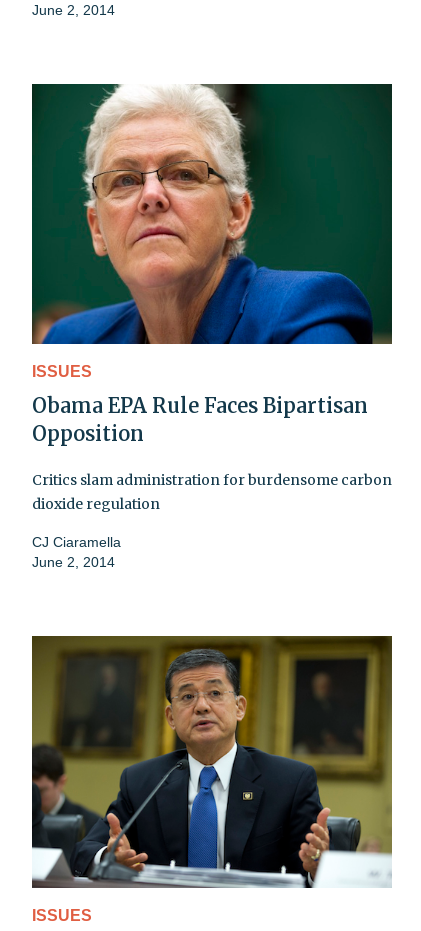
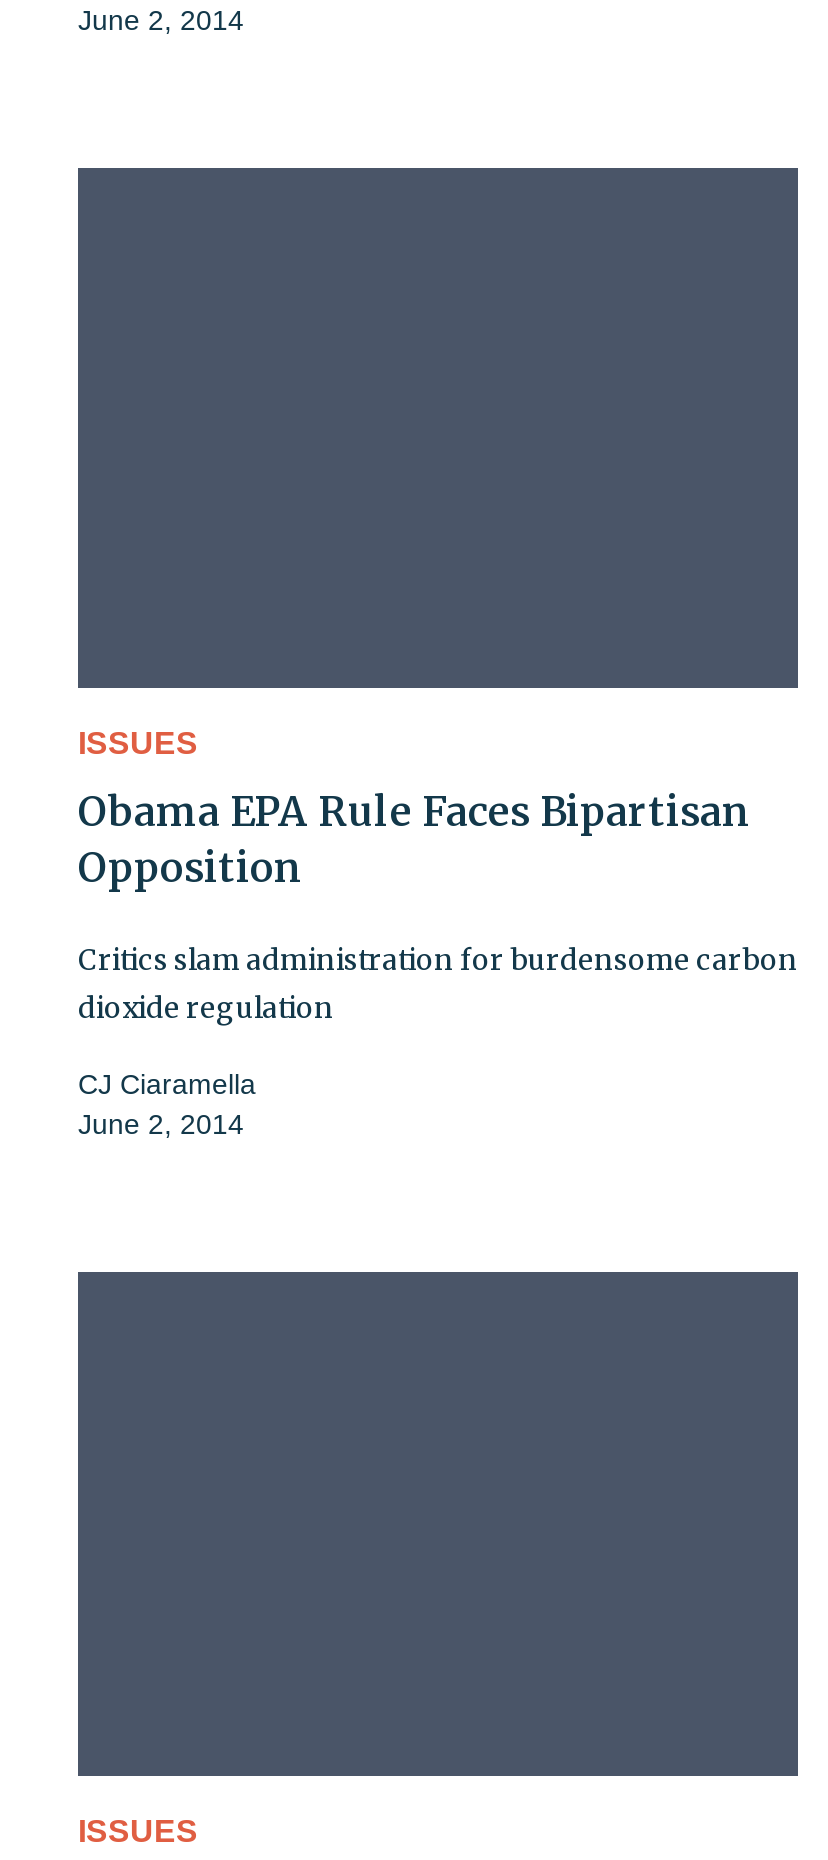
[32,84,392,345] [image] -> none
[32,636,392,888] [image] -> none

